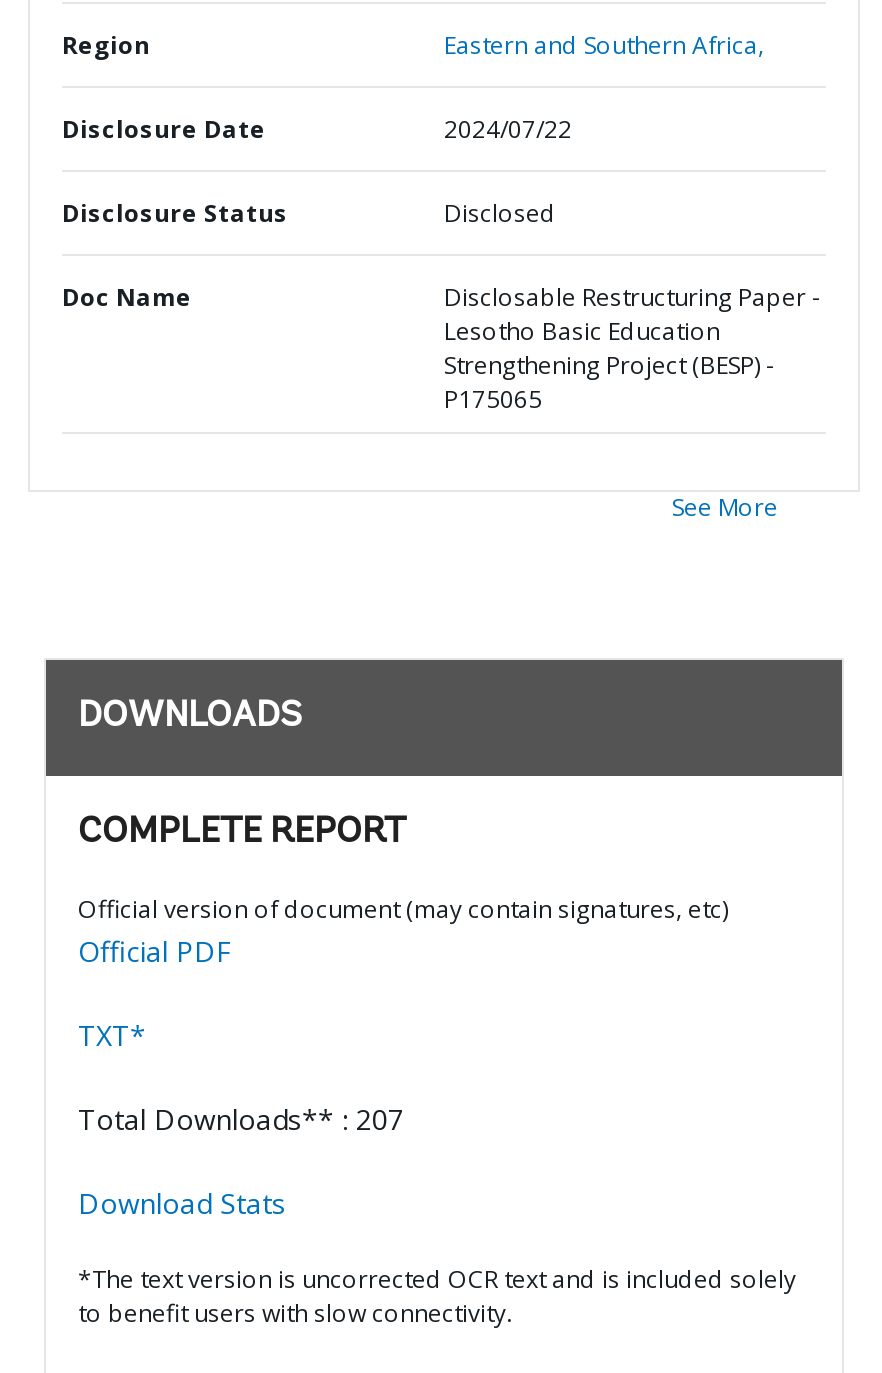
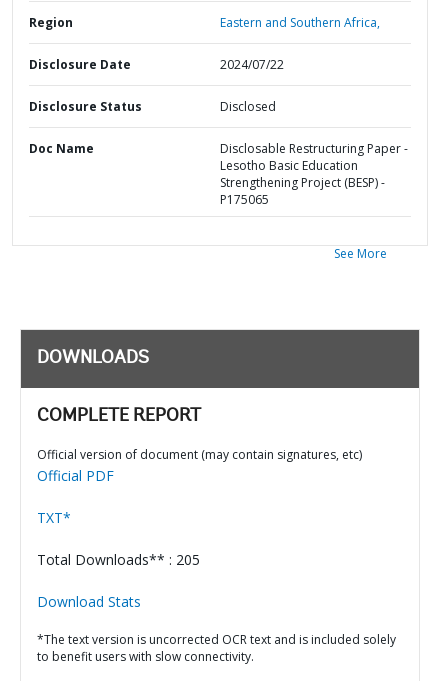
[78,1100,404,1138] Total Downloads** : 207 -> [37,550,200,569] Total Downloads** : 205

